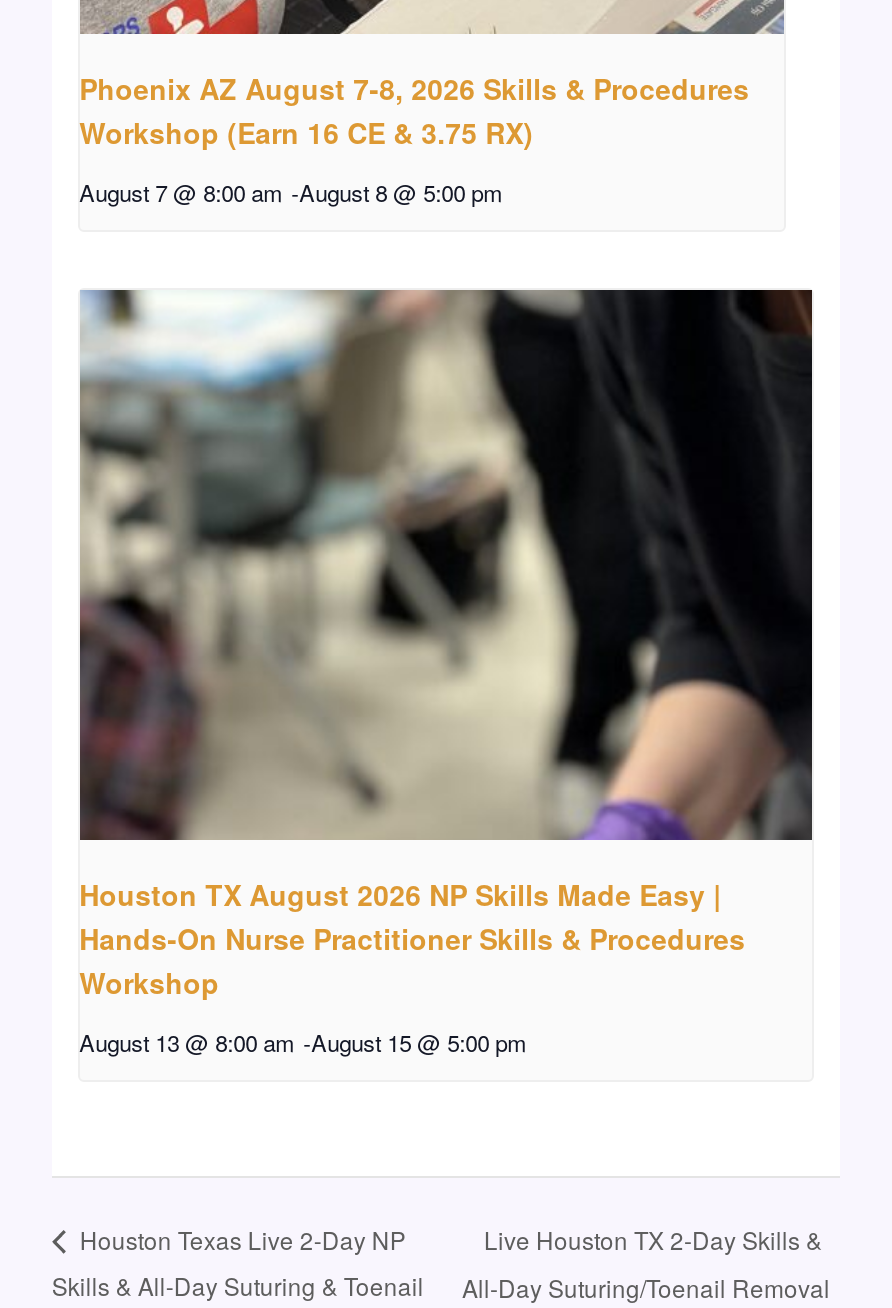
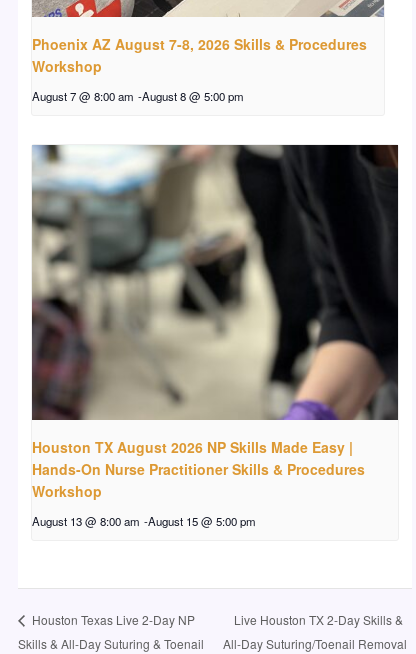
[79,112,533,152] Workshop (Earn 16 CE & 3.75 RX) -> [32,56,102,76] Workshop

